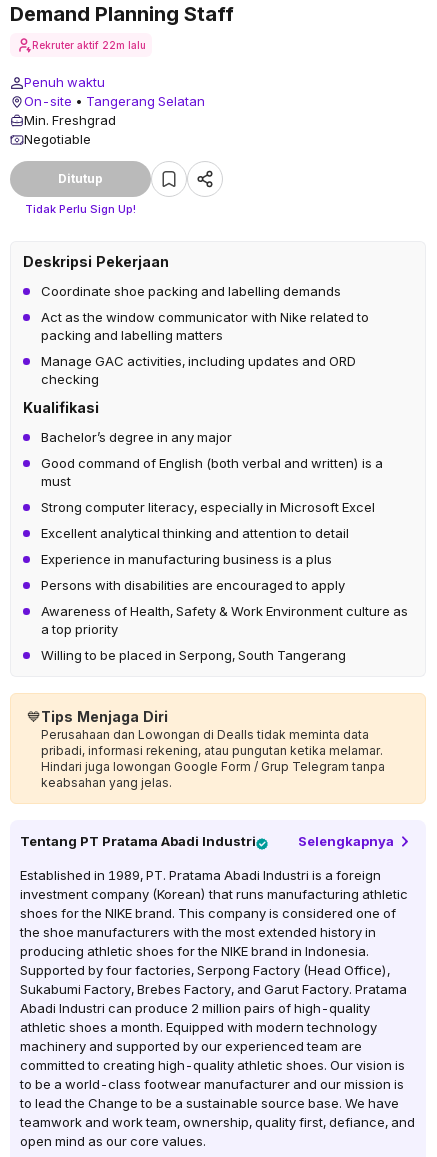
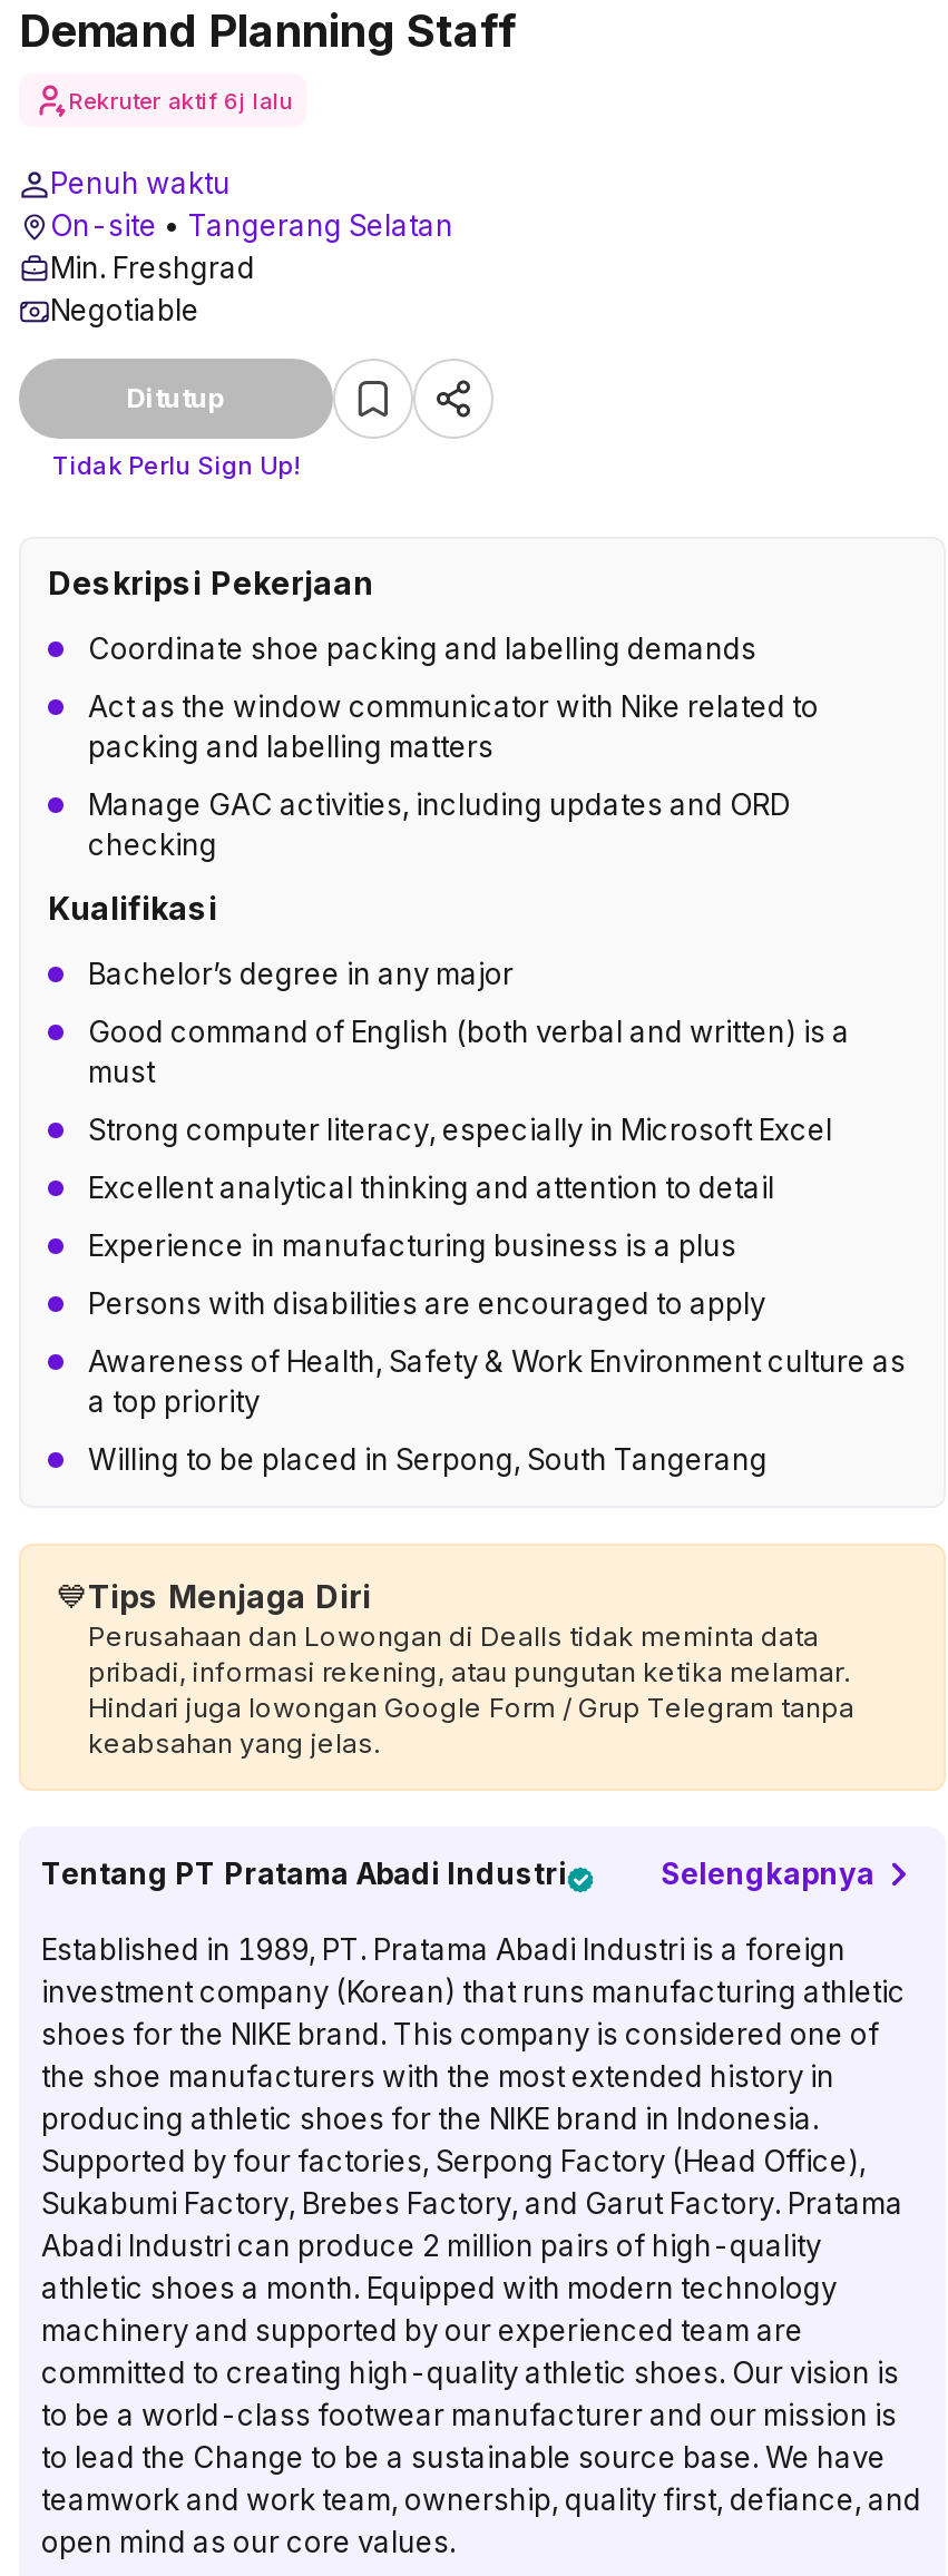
[32,38,146,50] Rekruter aktif 22m lalu -> [68,86,293,112] Rekruter aktif 6j lalu

